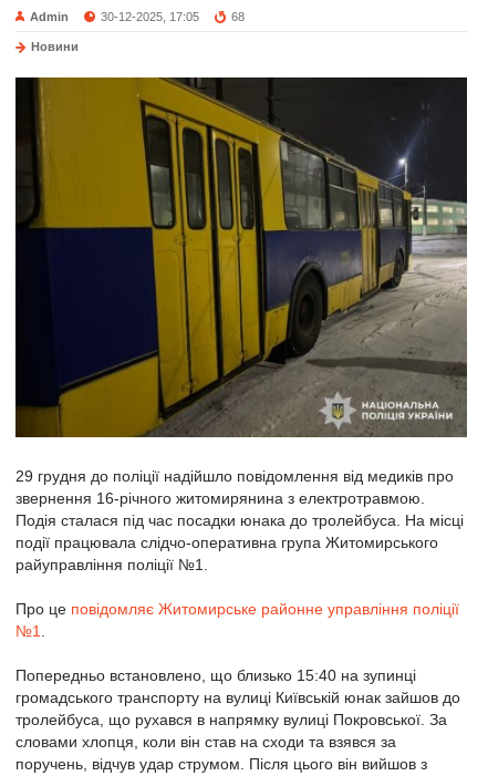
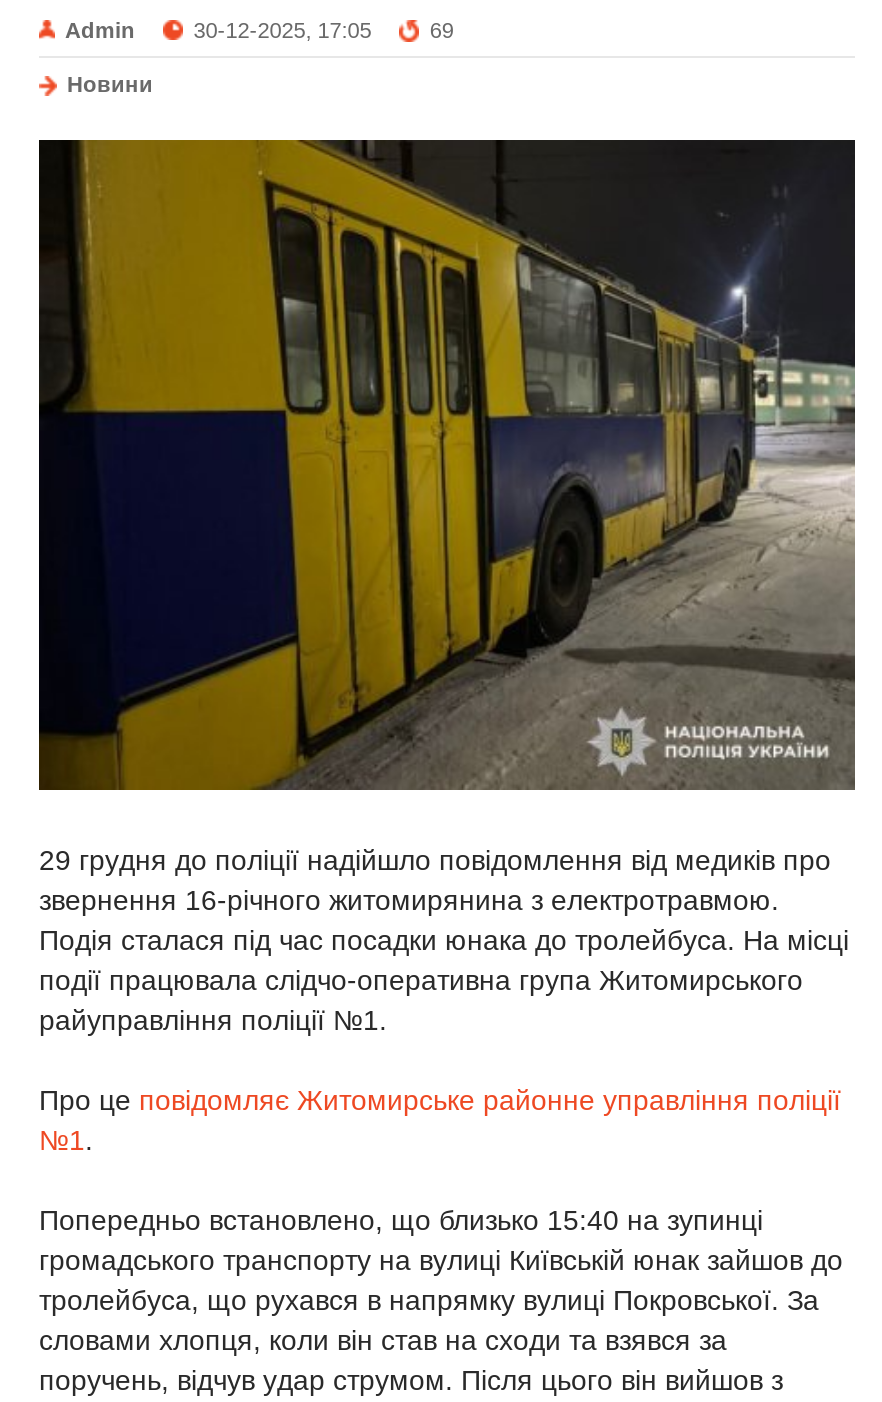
[232,10,245,23] 68 -> [430,18,454,42] 69

